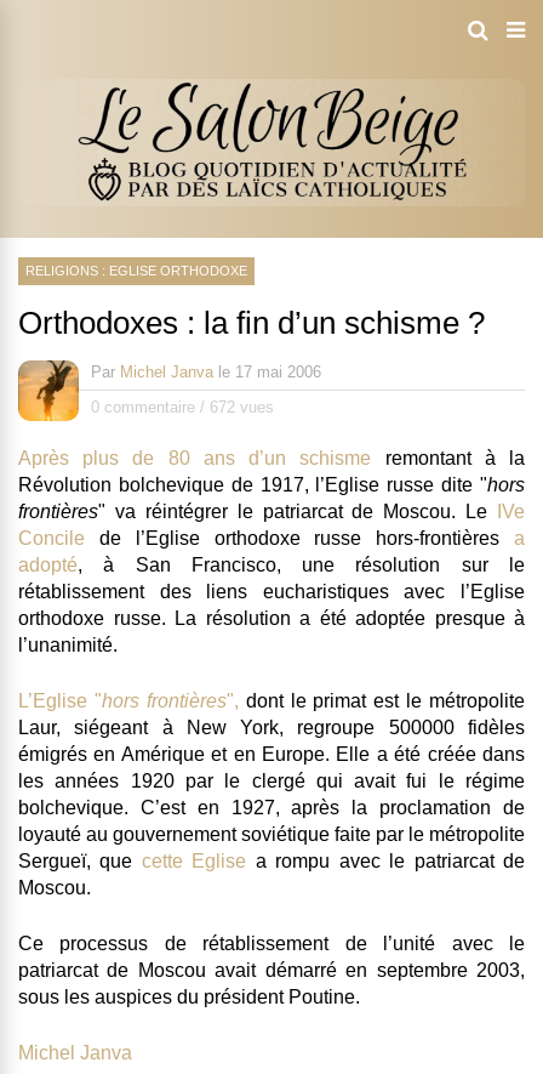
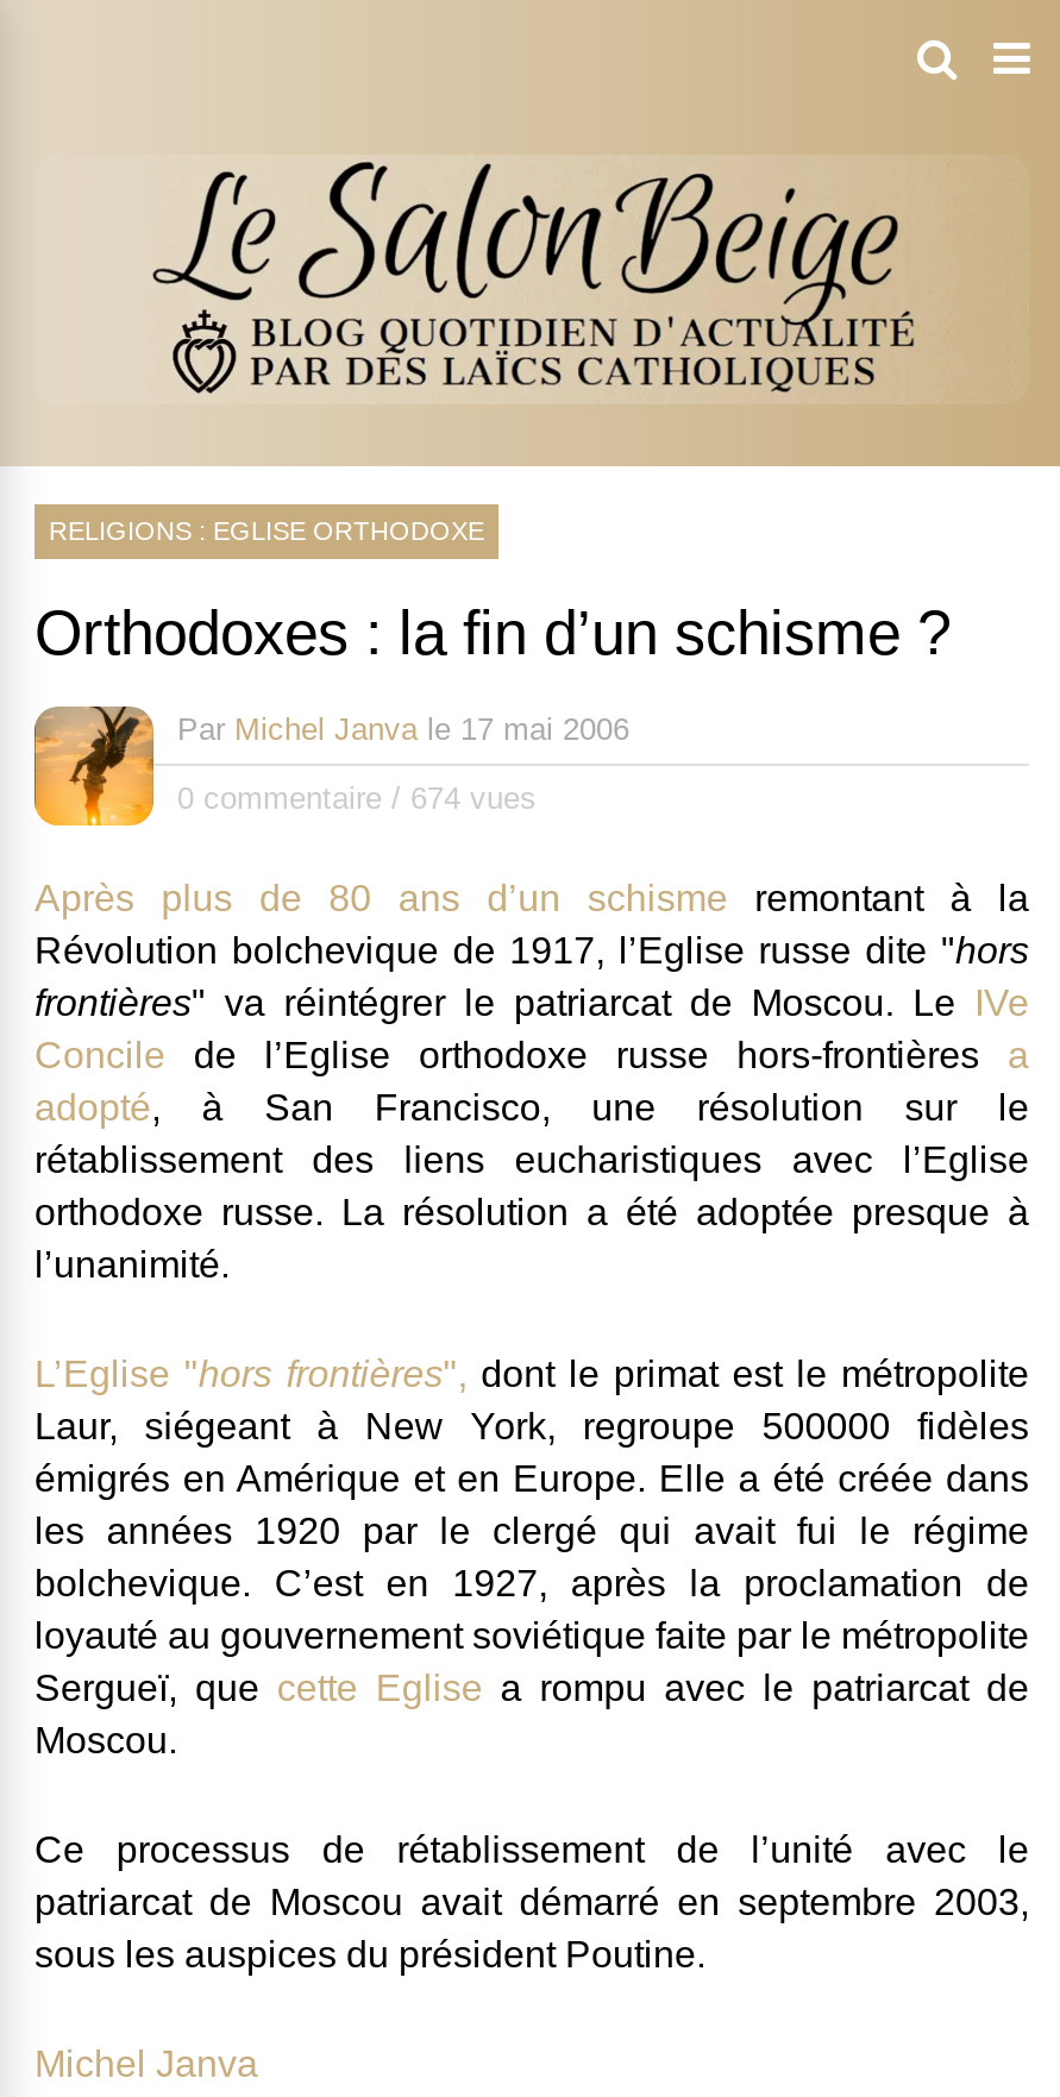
[91,398,274,416] 0 commentaire / 672 vues -> [177,781,537,816] 0 commentaire / 674 vues

